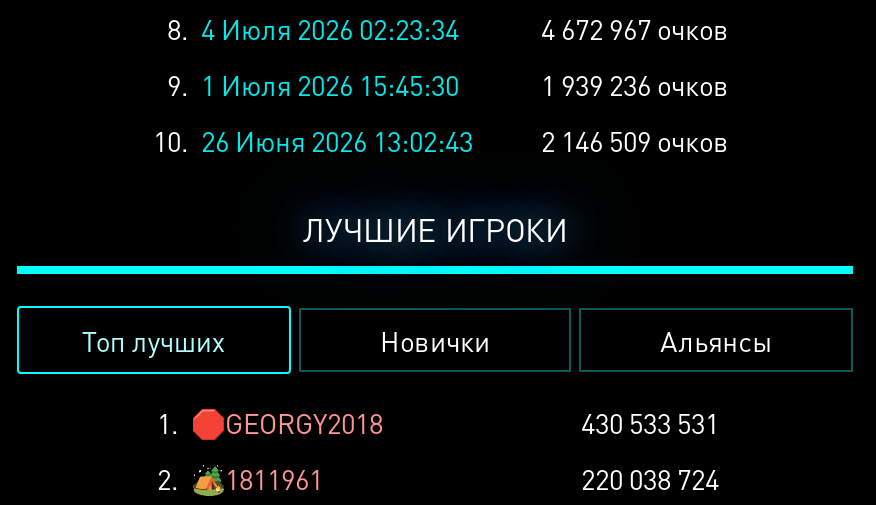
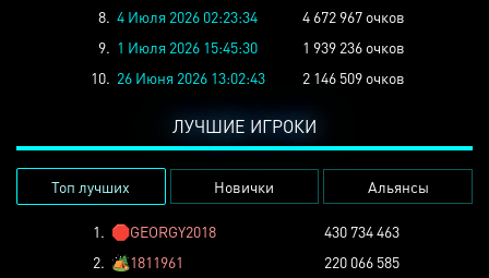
[581,404,719,440] 430 533 531 -> [324,221,399,241] 430 734 463
[581,460,719,496] 220 038 724 -> [324,252,399,271] 220 066 585

